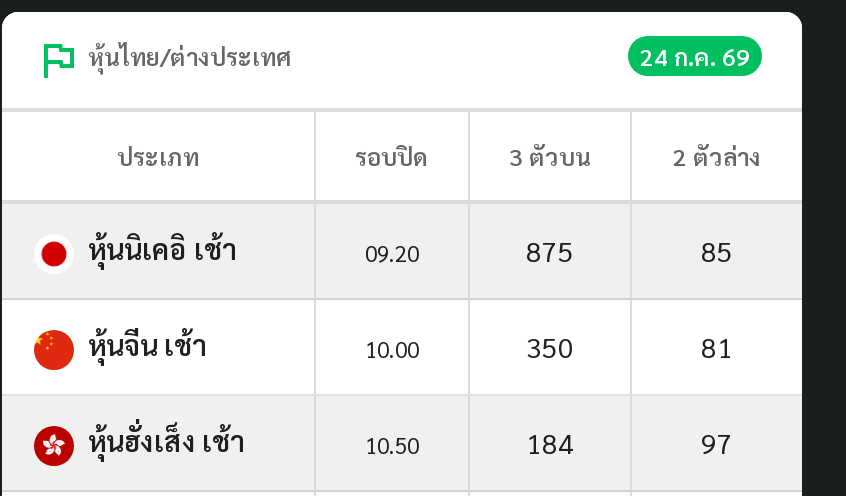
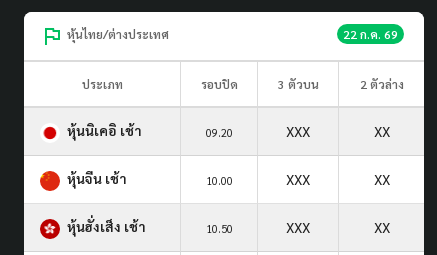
[640,40,750,72] 24 ก.ค. 69 -> [343,26,398,42] 22 ก.ค. 69
[526,232,733,268] 875 | 85 -> [286,122,389,140] XXX | XX
[526,328,733,364] 350 | 81 -> [286,170,389,188] XXX | XX
[526,424,733,460] 184 | 97 -> [286,218,389,236] XXX | XX

